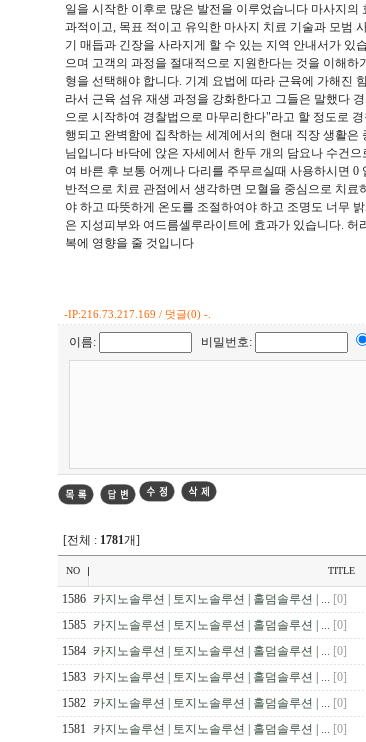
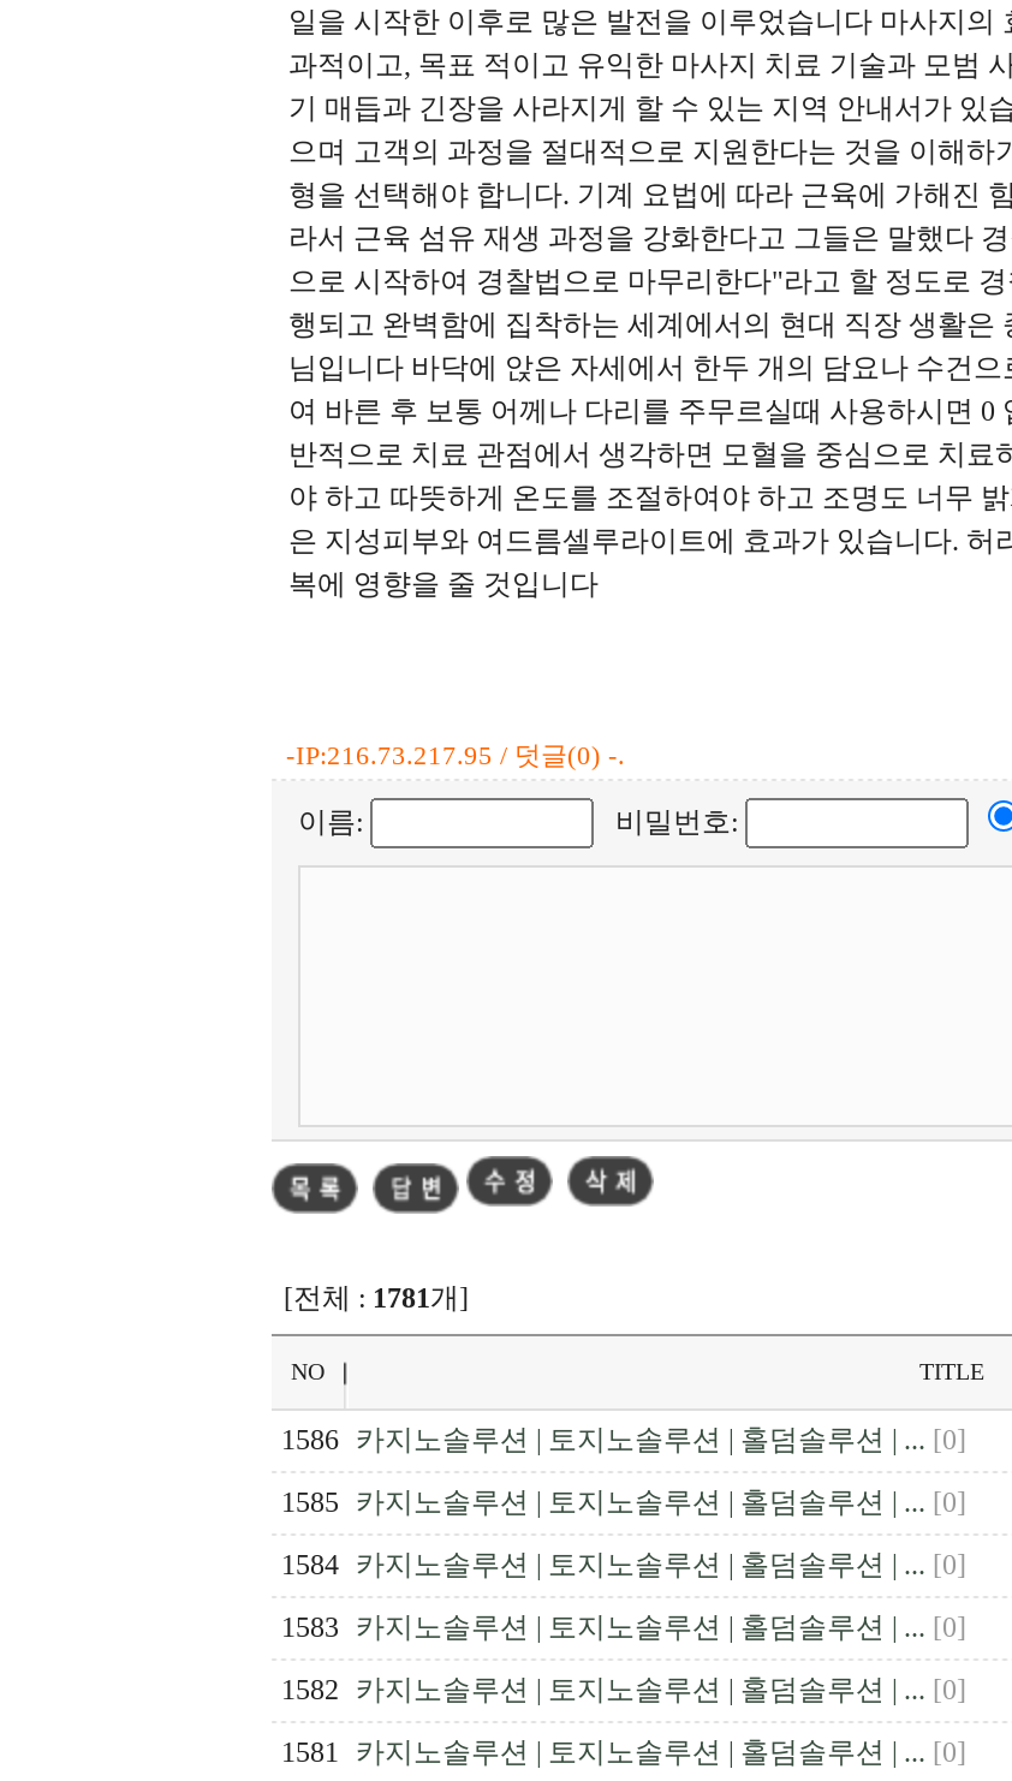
[58,308,211,320] -IP:216.73.217.169 / 덧글(0) -. -> [272,740,625,769] -IP:216.73.217.95 / 덧글(0) -.

